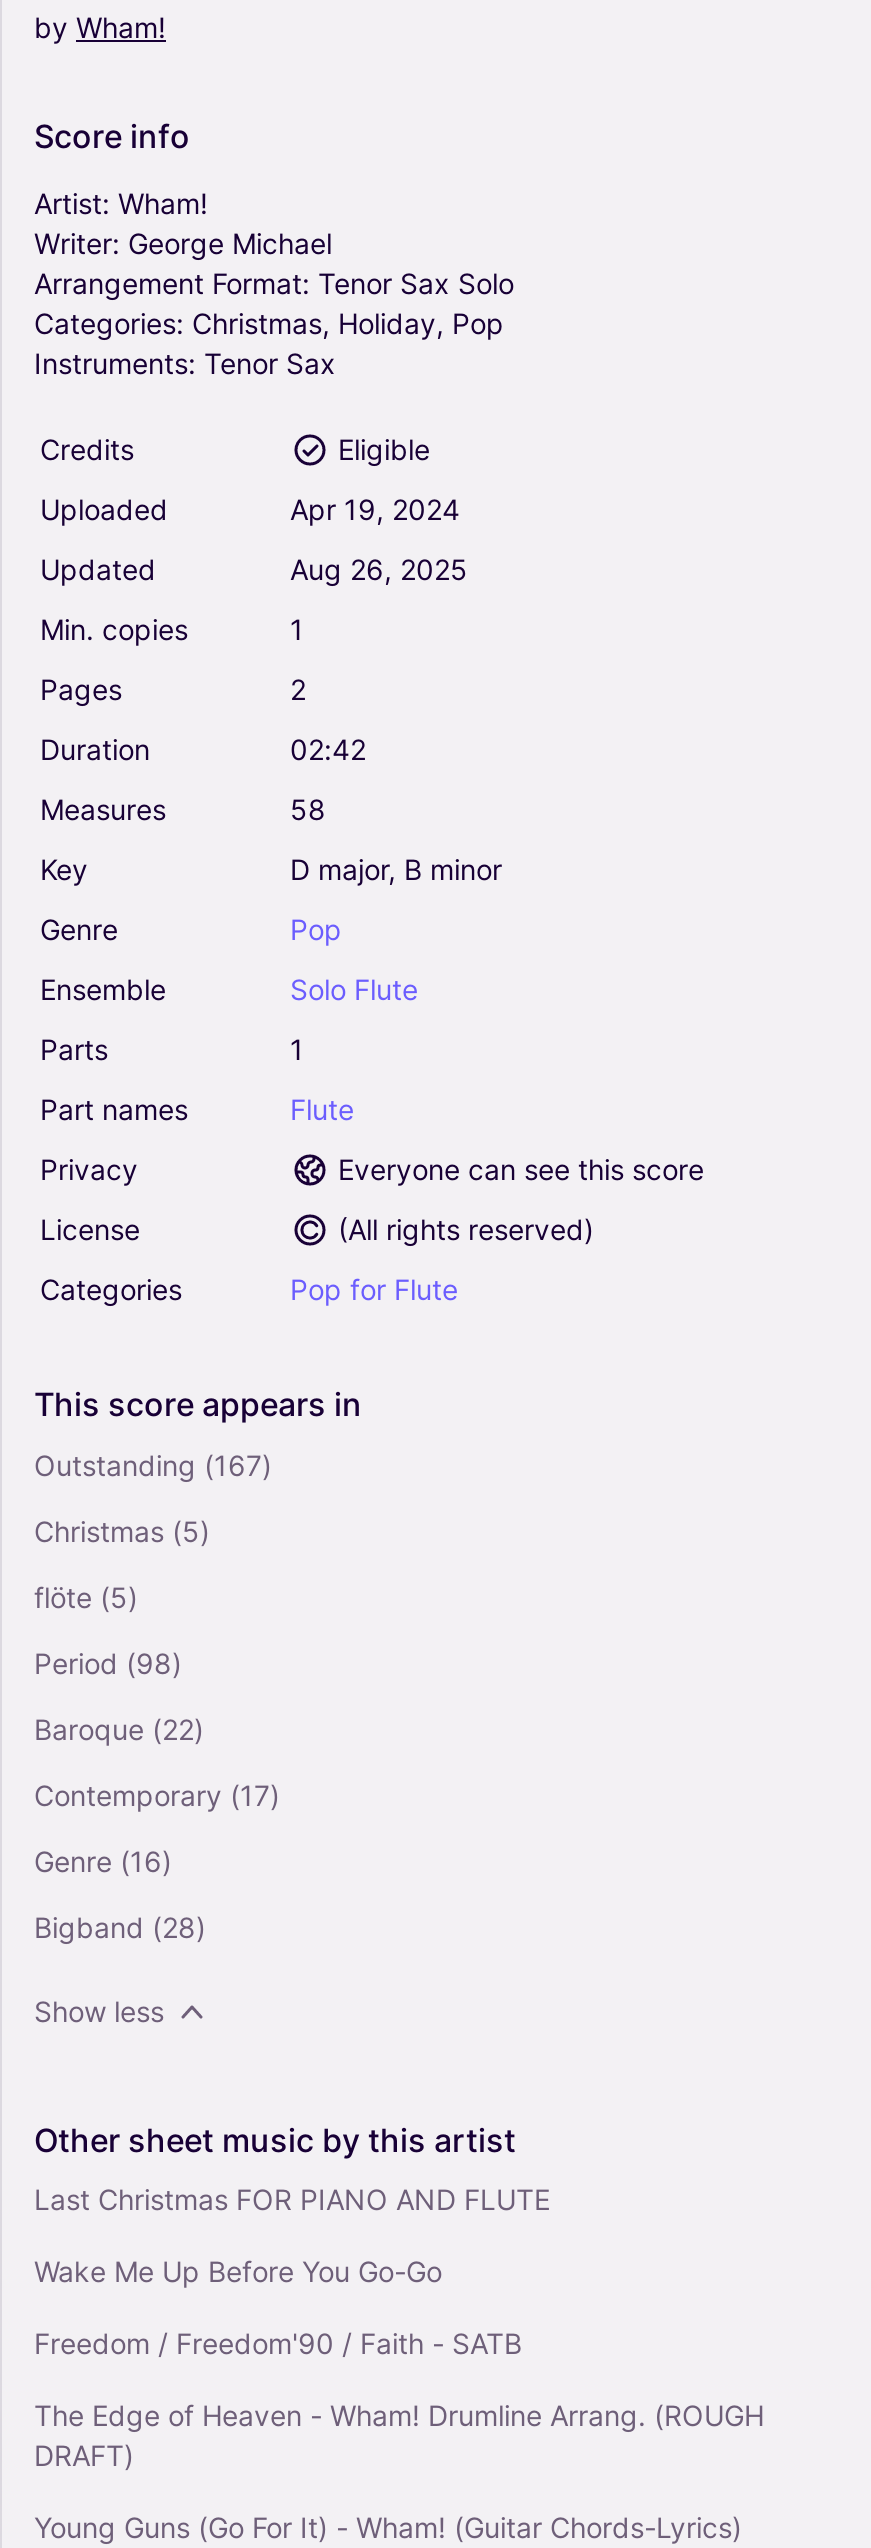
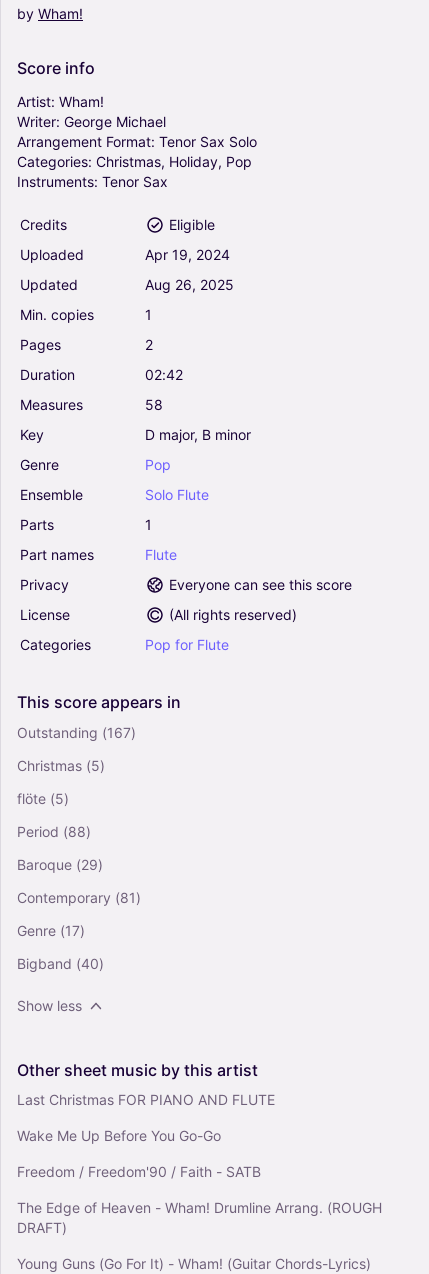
[34,1645,182,1679] Period (98) -> [17,822,91,839] Period (88)
[34,1711,204,1745] Baroque (22) -> [17,855,103,872] Baroque (29)
[34,1777,280,1811] Contemporary (17) -> [17,888,141,905] Contemporary (81)
[34,1843,172,1877] Genre (16) -> [17,921,85,938] Genre (17)
[34,1909,206,1943] Bigband (28) -> [17,954,104,971] Bigband (40)

